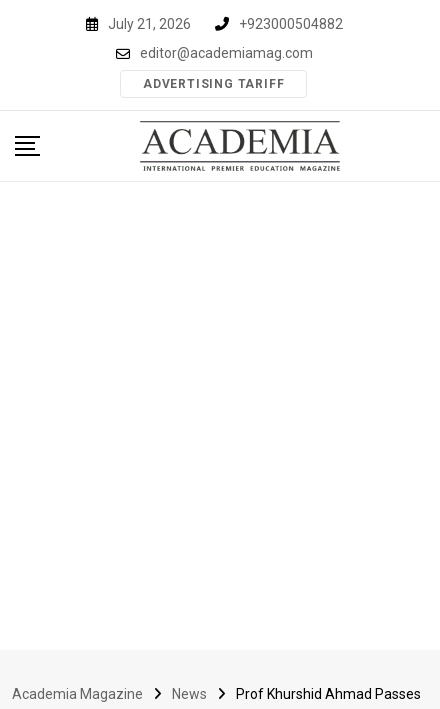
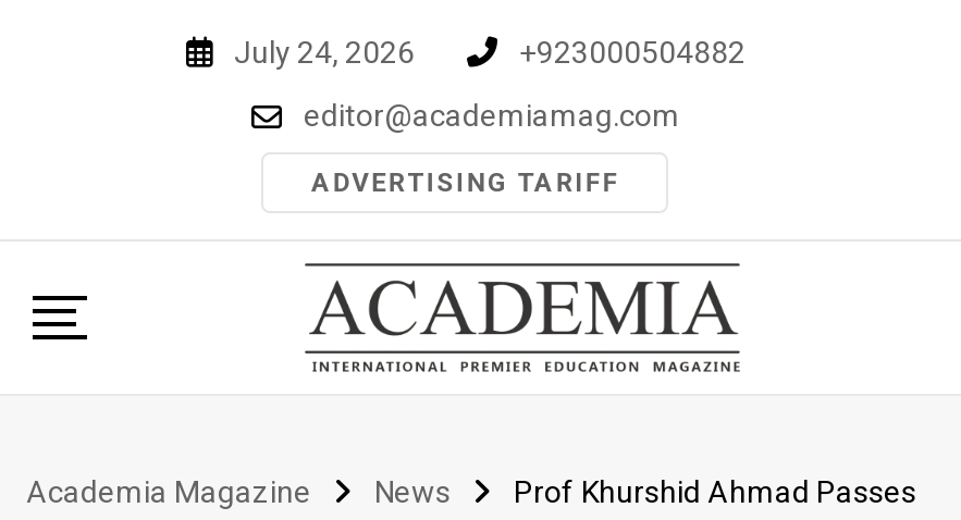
[107,15,190,31] July 21, 2026 -> [234,34,415,69] July 24, 2026

